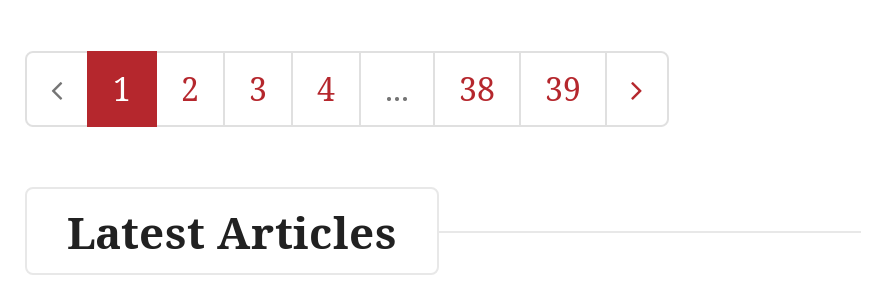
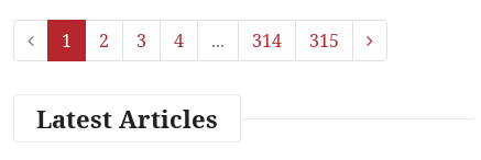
[459,67,495,111] 38 -> [252,28,282,53] 314
[545,67,581,111] 39 -> [309,28,339,53] 315

